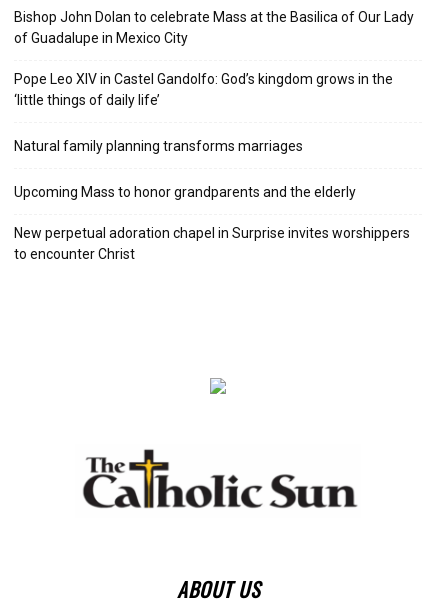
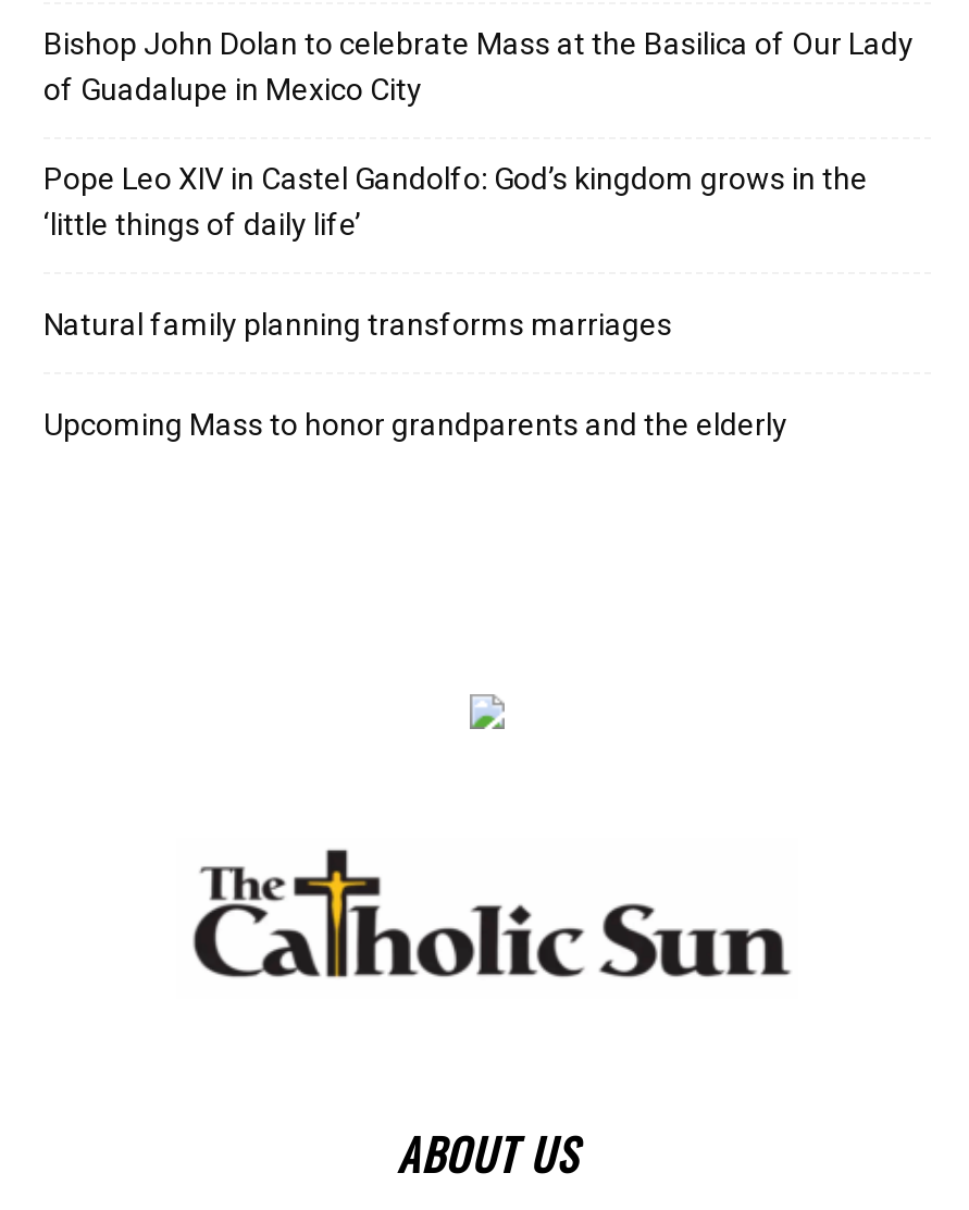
[14,225,410,262] New perpetual adoration chapel in Surprise invites worshippers | to encounter Christ -> none

